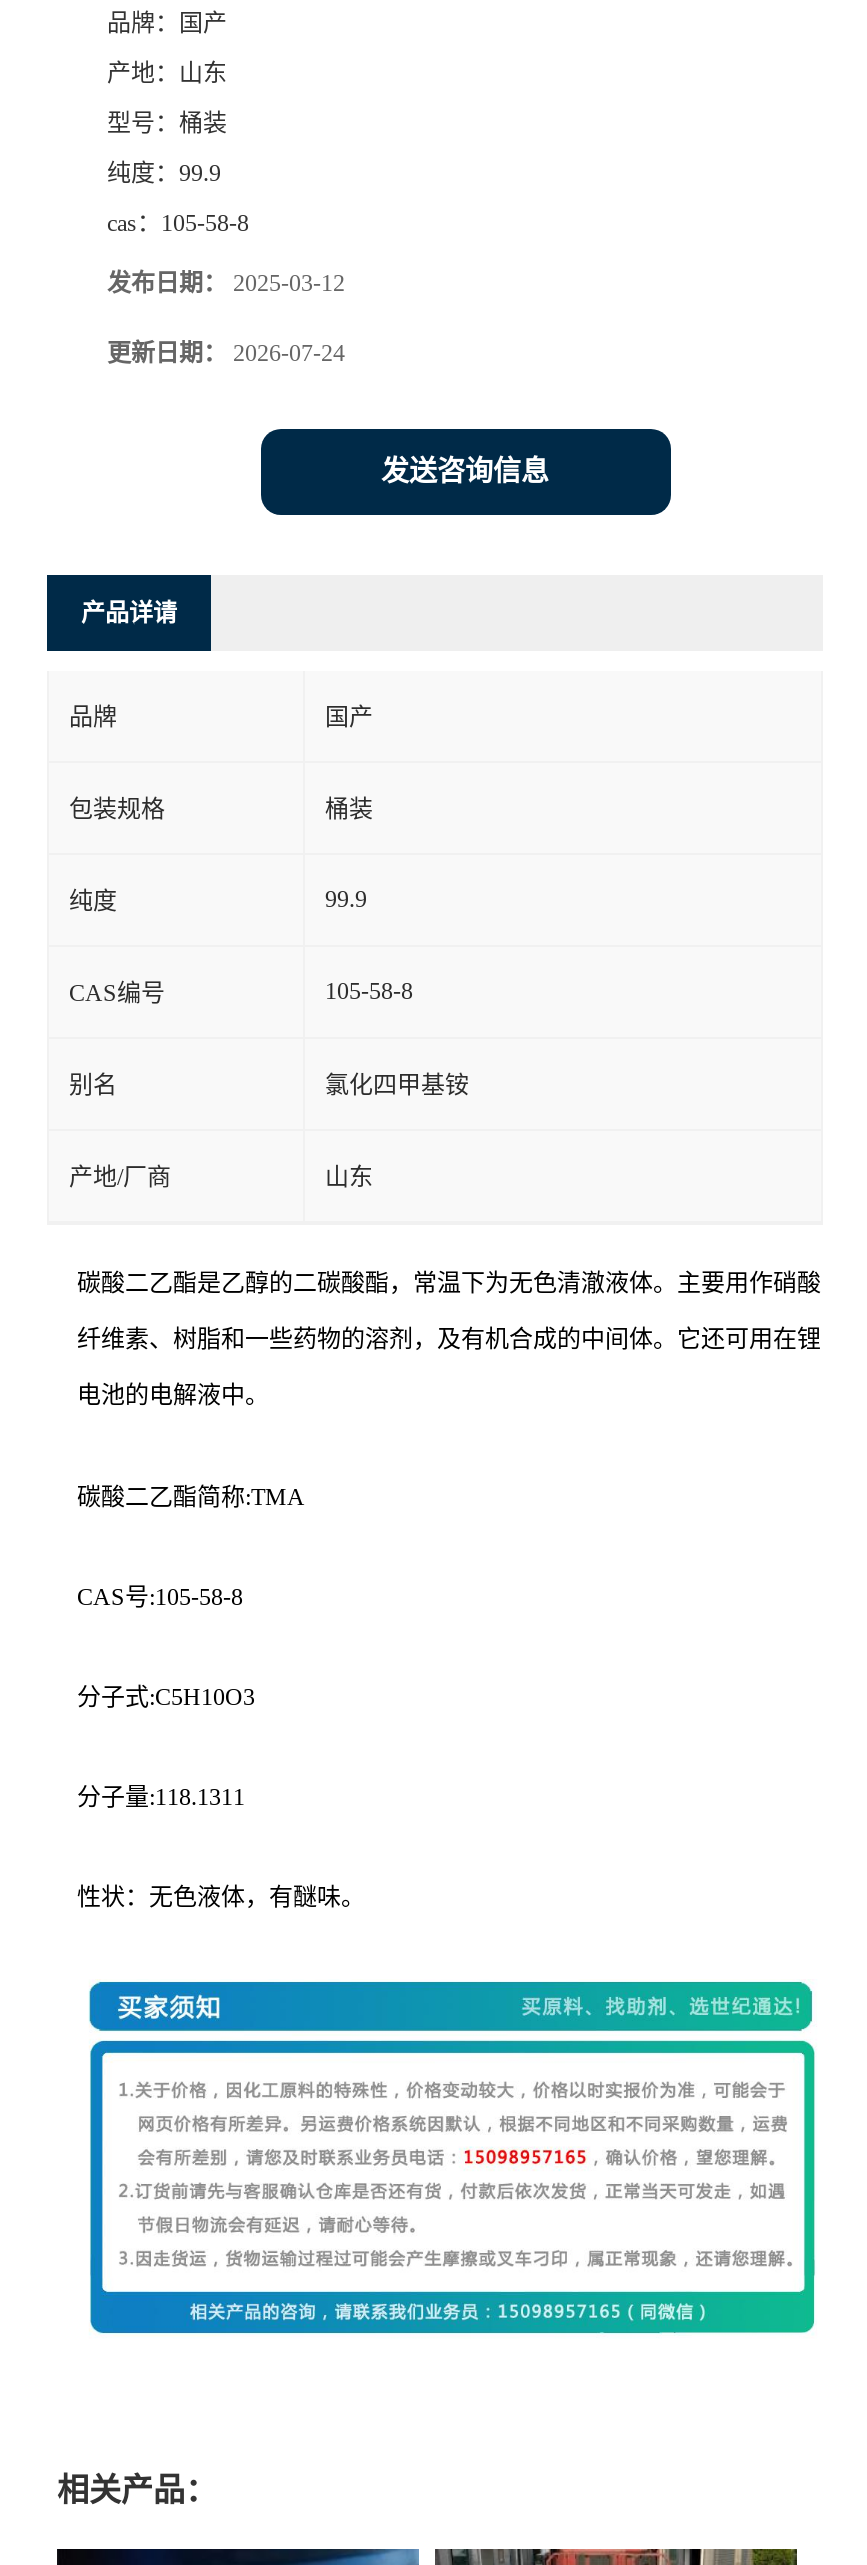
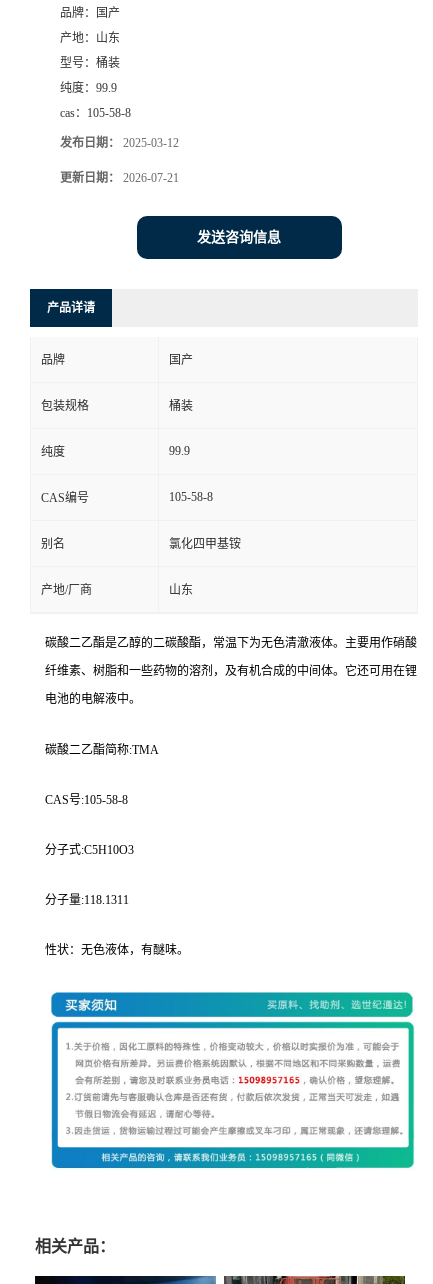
[107,340,345,368] 更新日期：2026-07-24 -> [60,171,179,185] 更新日期：2026-07-21

